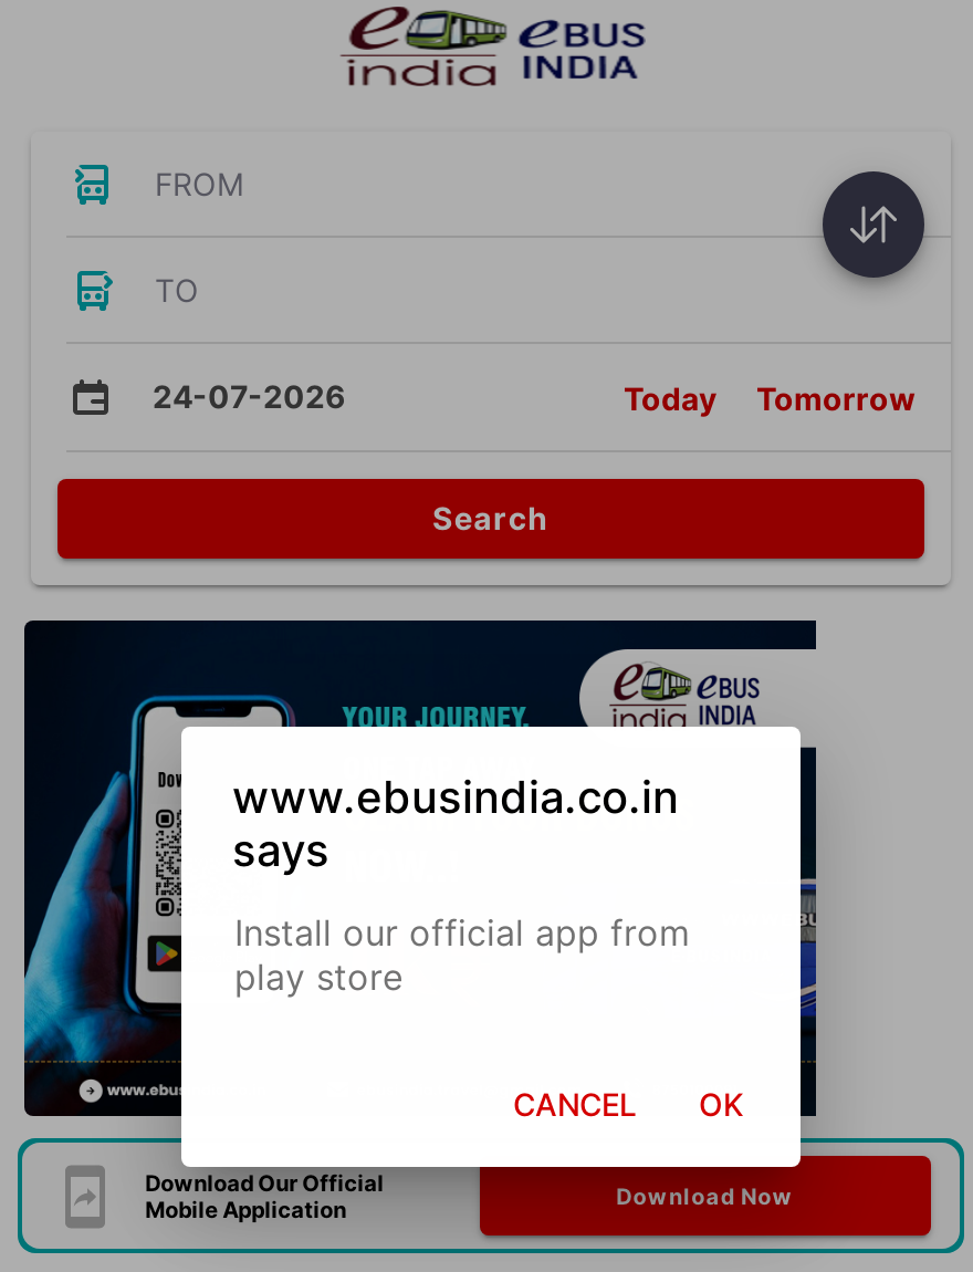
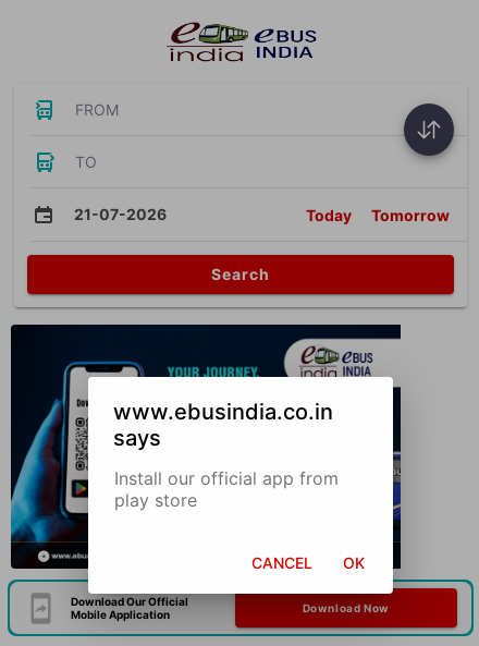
[153,377,345,415] 24-07-2026 -> [74,205,167,223] 21-07-2026

